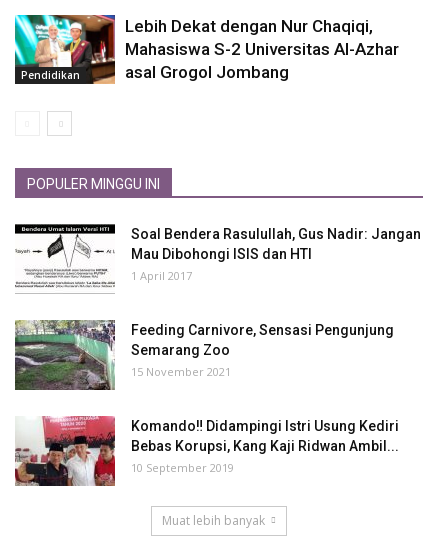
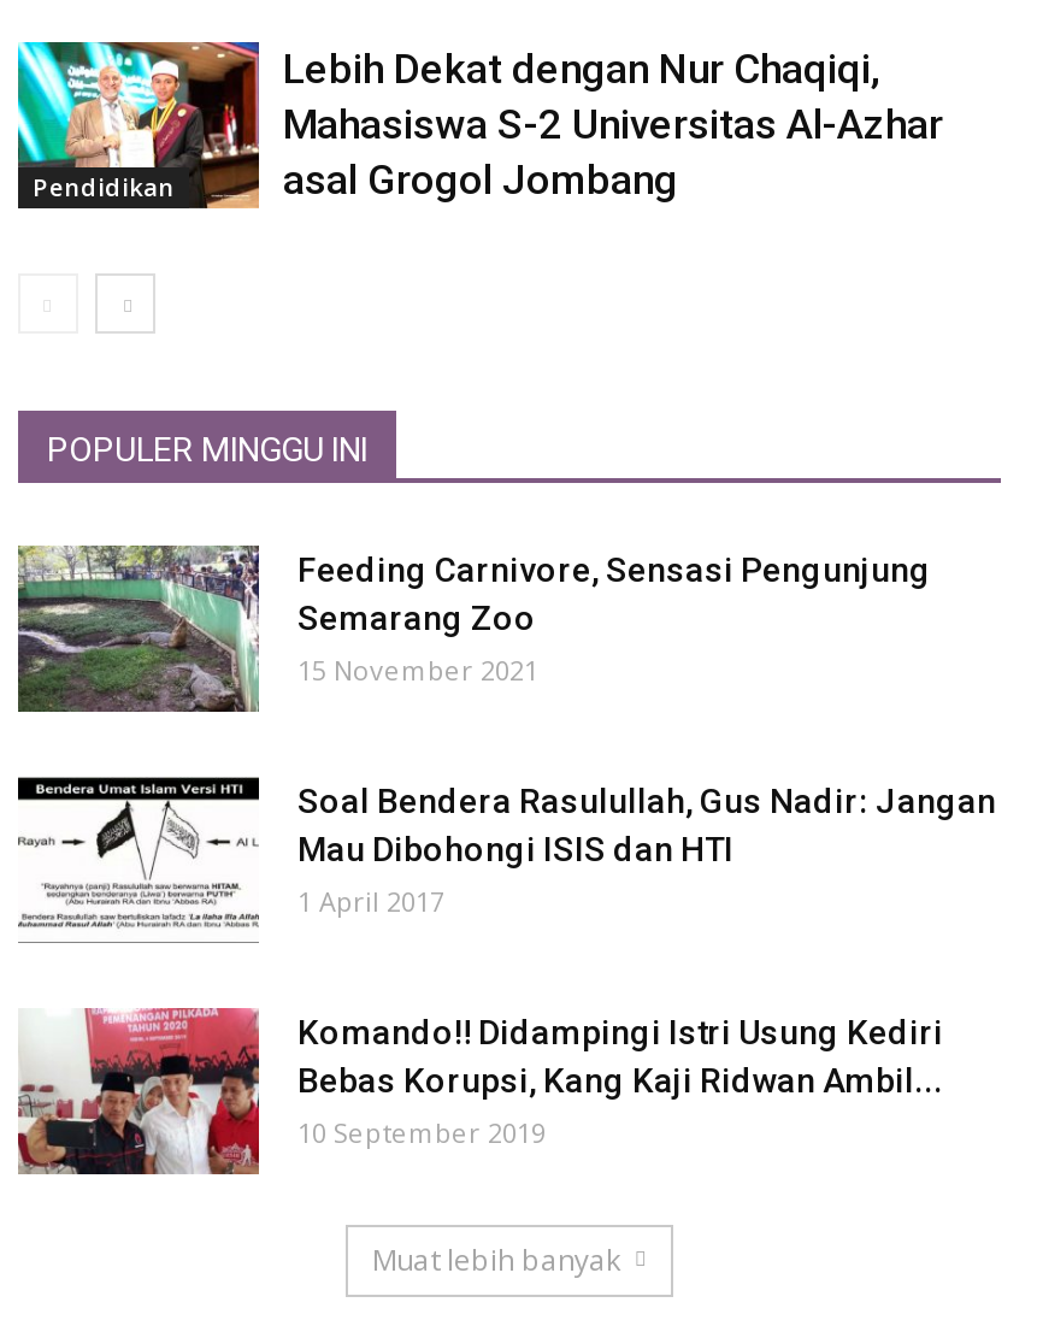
moved [22,225,421,288] -> [35,778,996,930]: [image] | Soal Bendera Rasulullah, Gus Nadir: Jangan | Mau Dibohongi ISIS dan HTI | 1 April 2017
moved [14,320,394,391] -> [16,544,931,713]: [image] | Feeding Carnivore, Sensasi Pengunjung | Semarang Zoo | 15 November 2021

